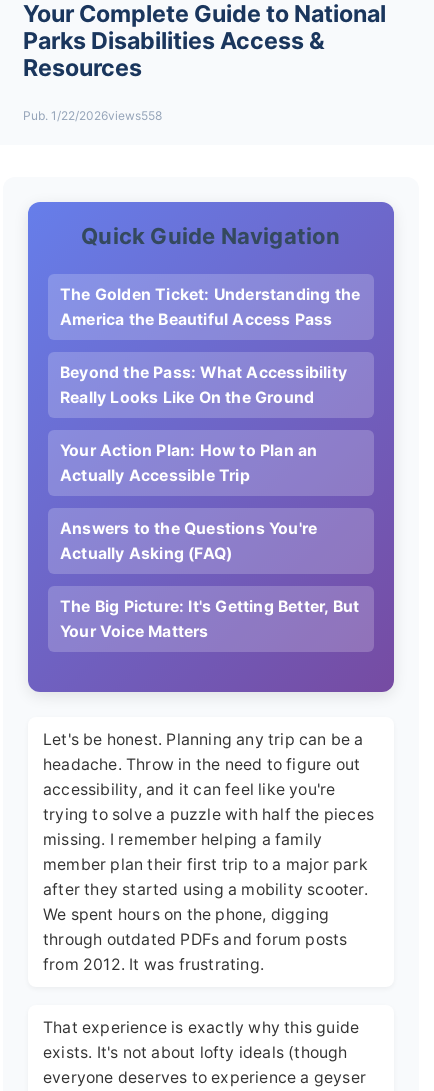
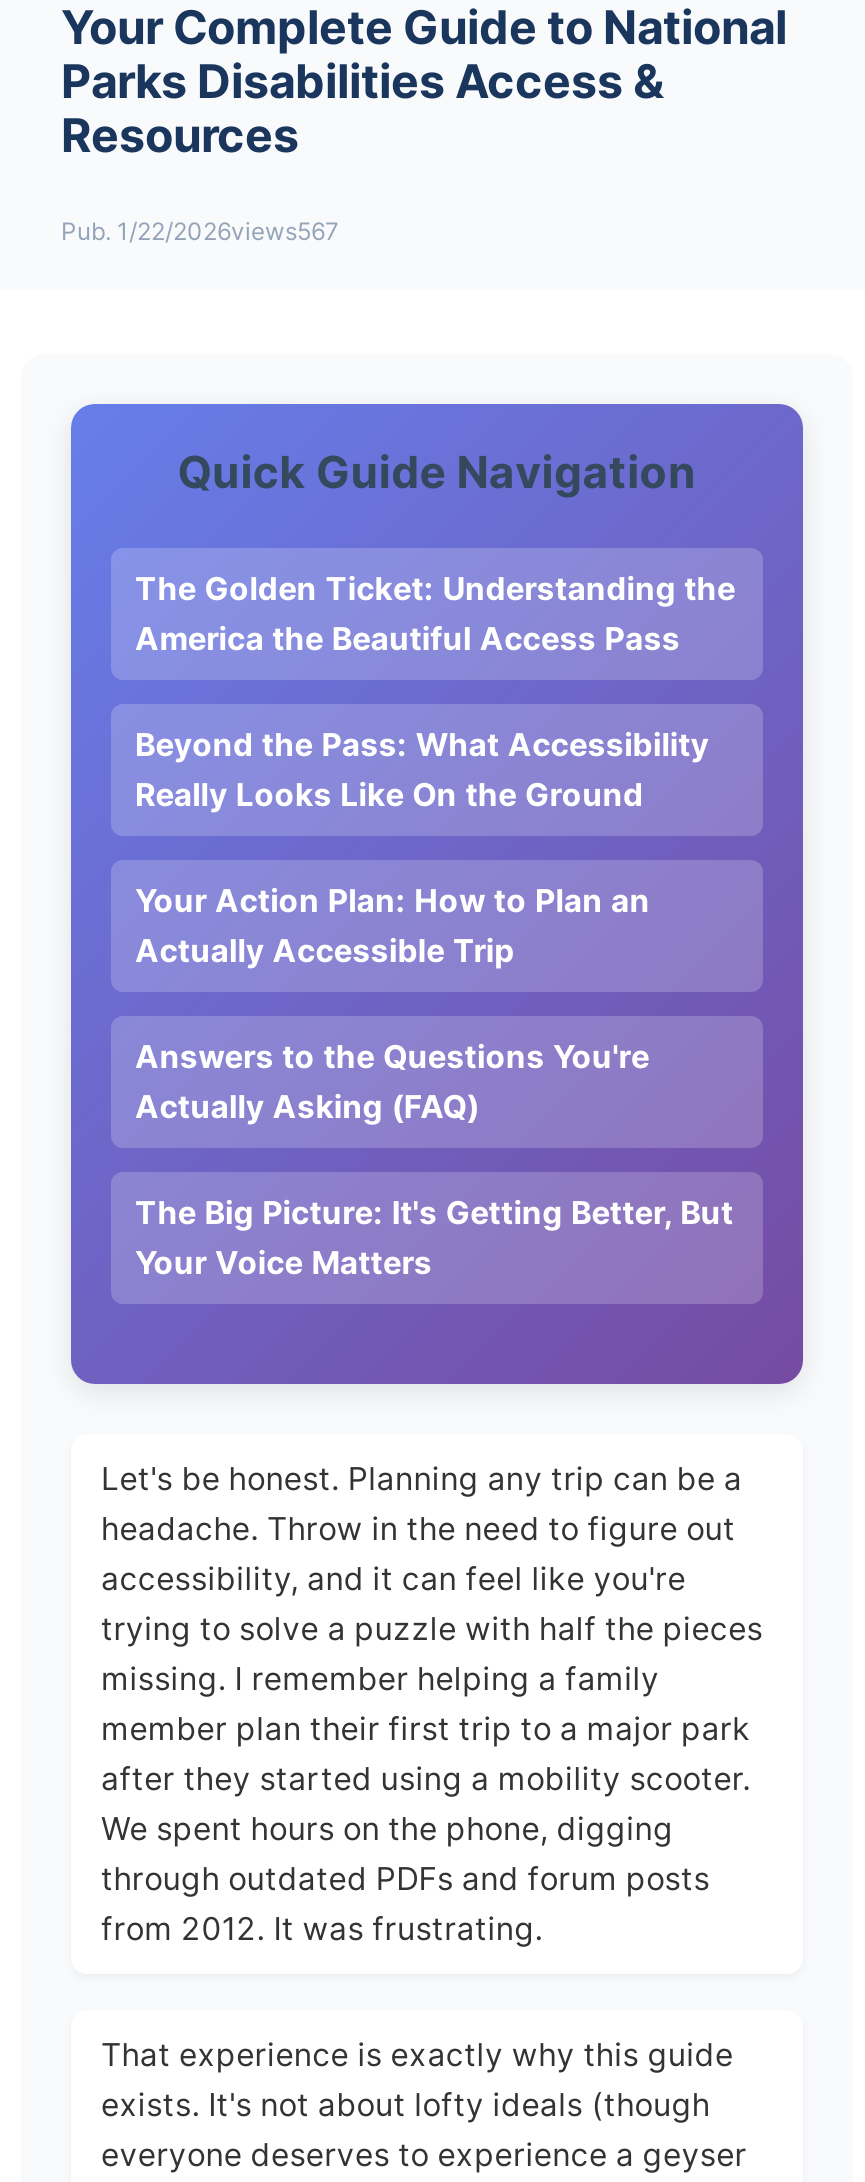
[23,108,162,123] Pub. 1/22/2026views558 -> [61,216,339,246] Pub. 1/22/2026views567

